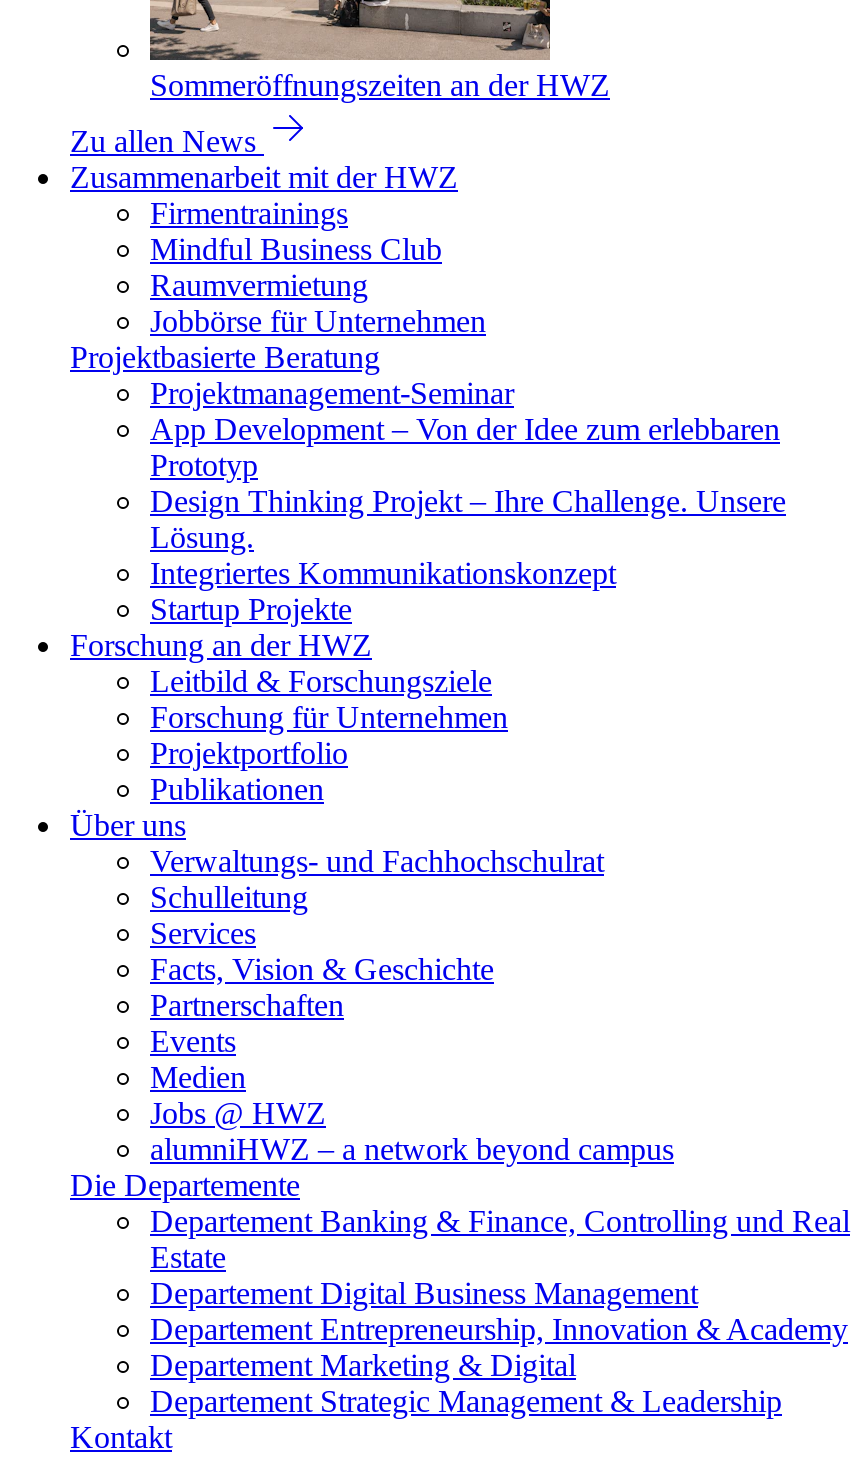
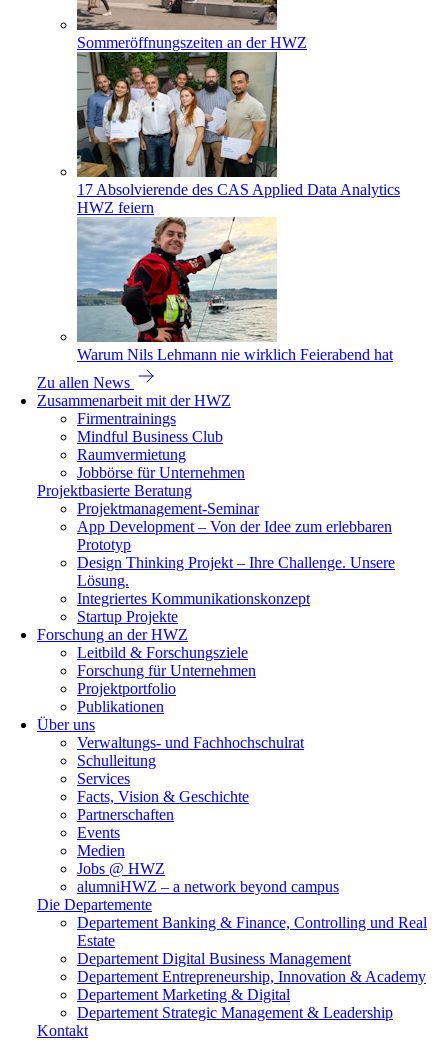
none -> [76,53,400,216] [image] | 17 Absolvierende des CAS Applied Data Analytics | HWZ feiern
none -> [77,205,393,363] [image] | Warum Nils Lehmann nie wirklich Feierabend hat

